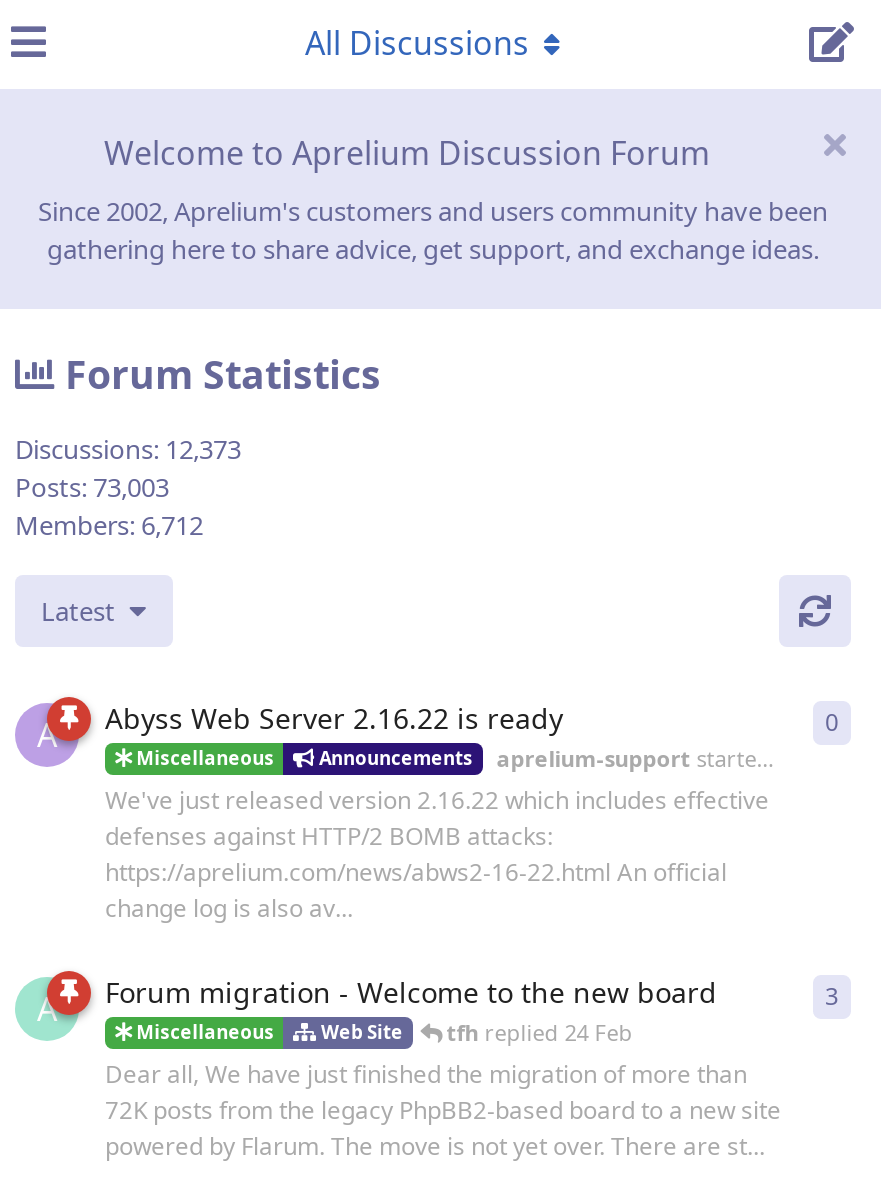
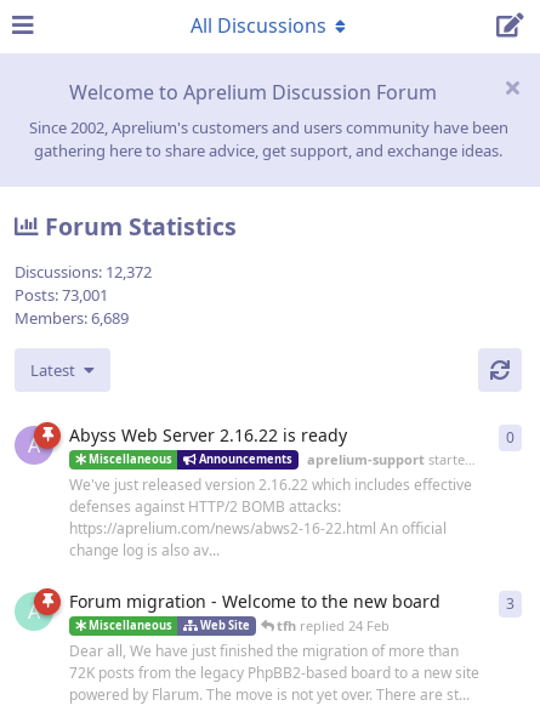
[15,431,241,467] Discussions: 12,373 -> [15,261,152,283] Discussions: 12,372
[15,469,169,505] Posts: 73,003 -> [15,284,108,306] Posts: 73,001
[15,507,203,543] Members: 6,712 -> [15,307,129,329] Members: 6,689

